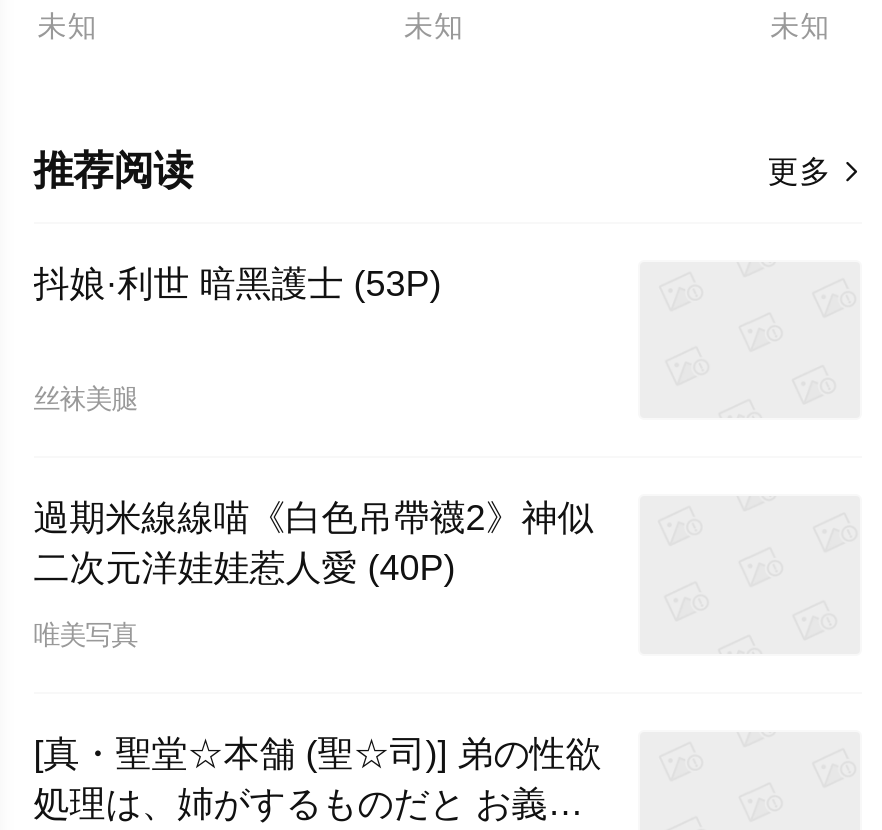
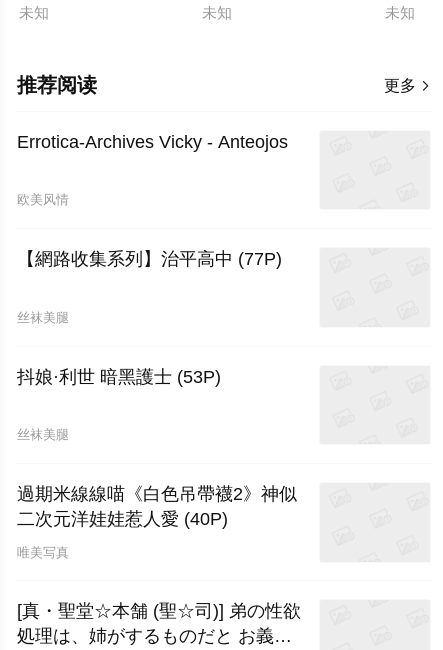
none -> [17,132,288,325] Errotica-Archives Vicky - Anteojos | 欧美风情 | 【網路收集系列】治平高中 (77P) | 丝袜美腿

